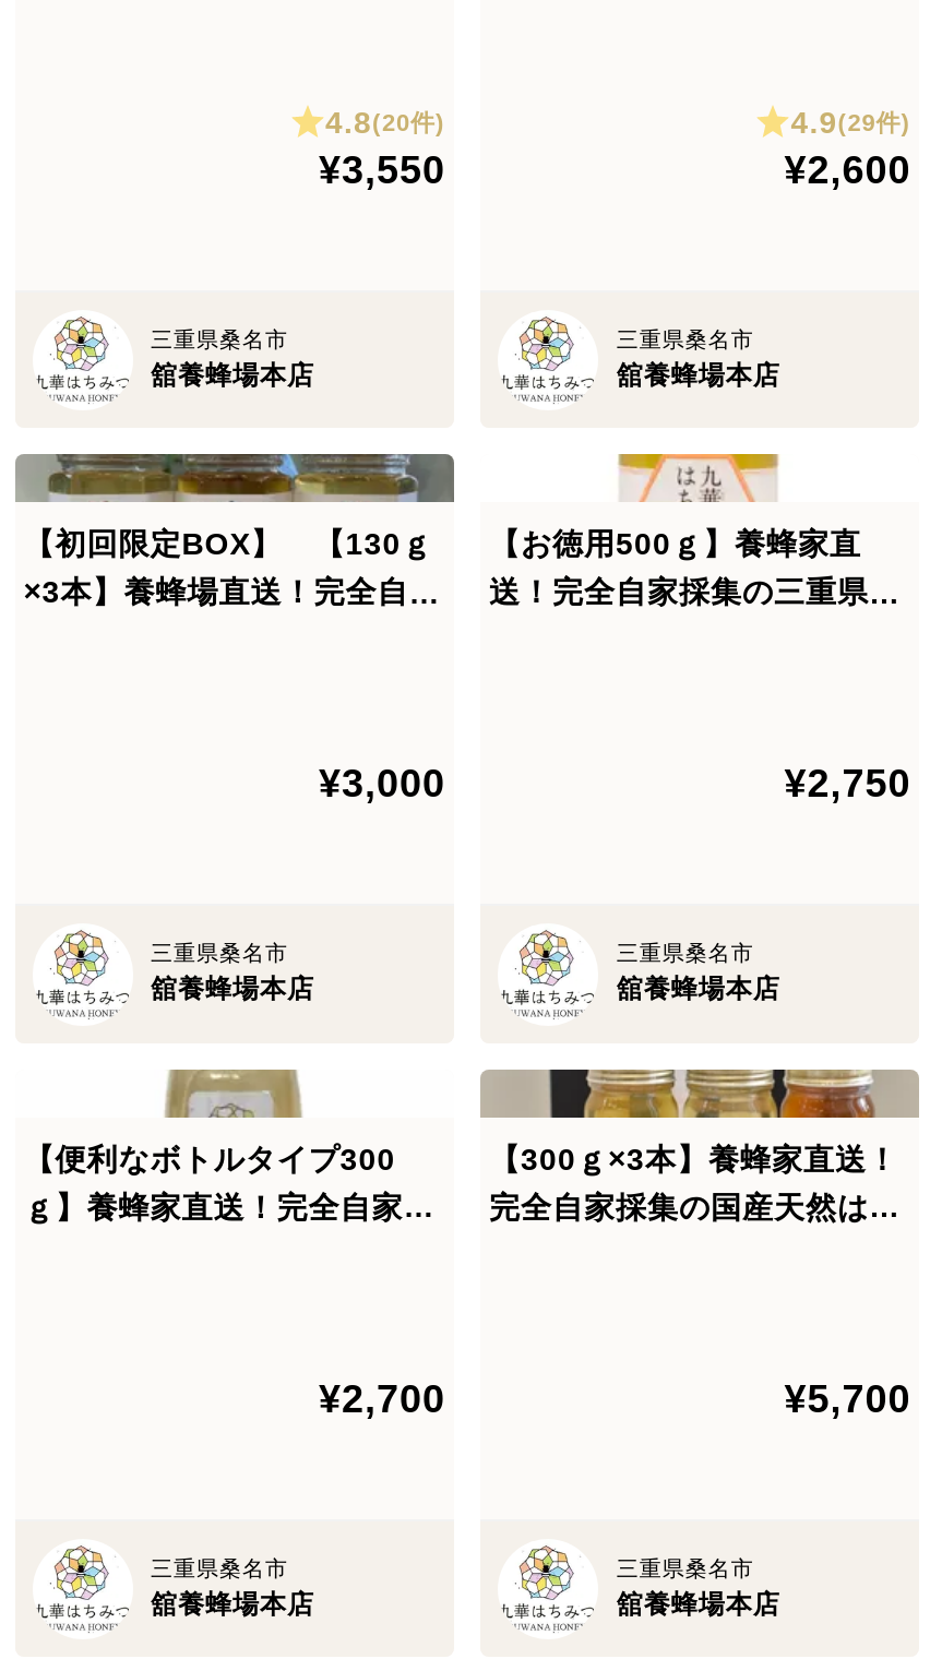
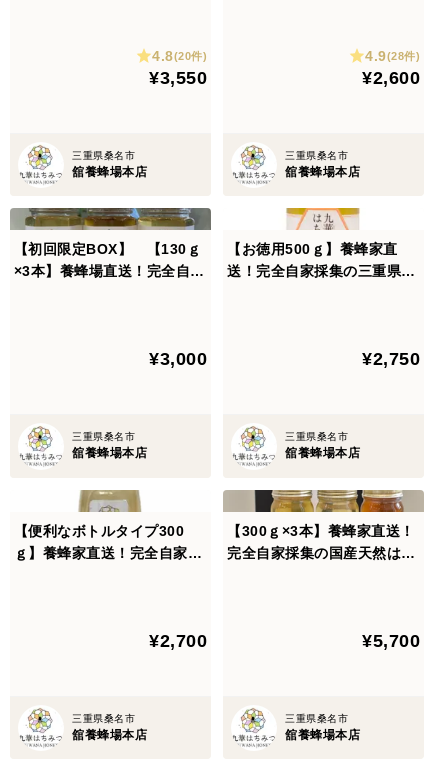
[791,104,911,139] 4.9(29件) -> [365,47,420,63] 4.9(28件)

